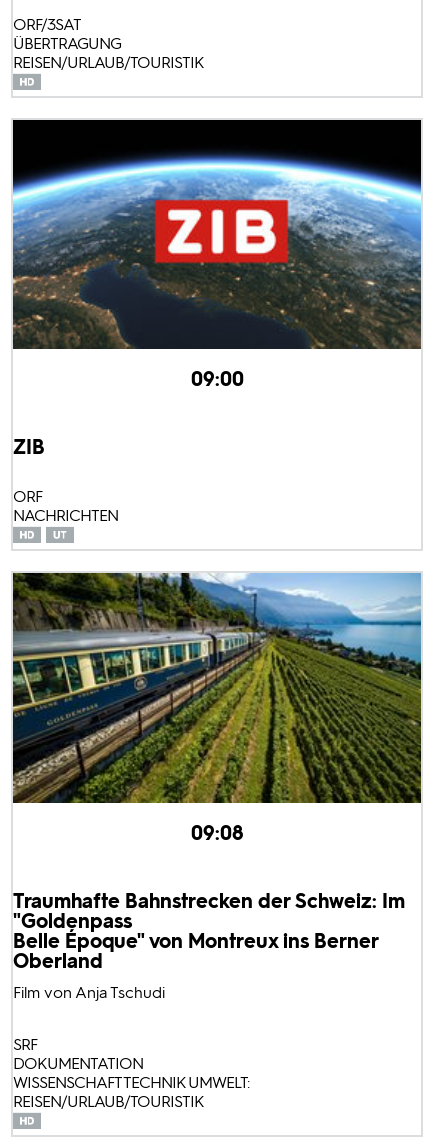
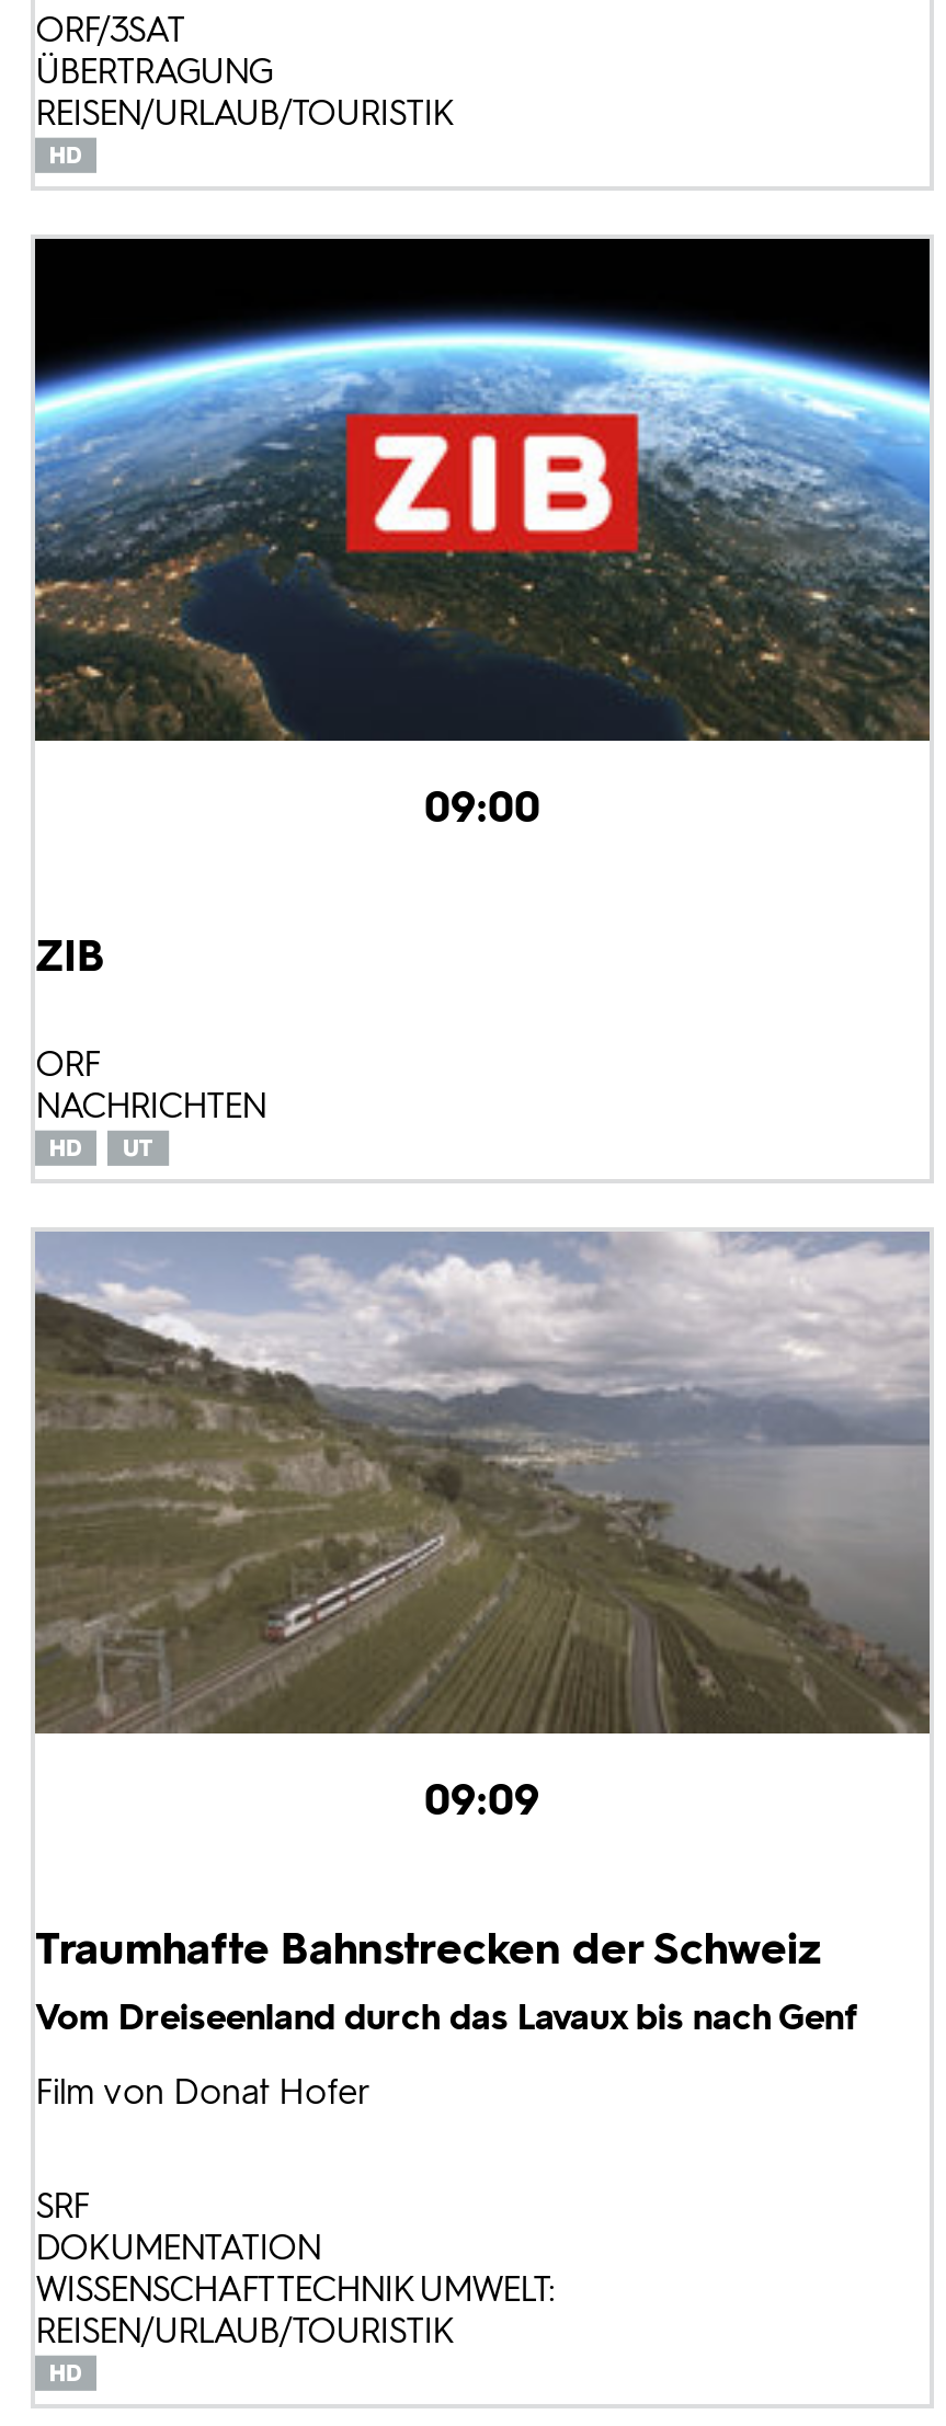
[12,572,422,1002] [image] | 09:08 | Traumhafte Bahnstrecken der Schweiz: Im | "Goldenpass | Belle Époque" von Montreux ins Berner | Oberland | Film von Anja Tschudi -> [35,1229,930,2114] [image] | 09:09 | Traumhafte Bahnstrecken der Schweiz | Vom Dreiseenland durch das Lavaux bis nach Genf | Film von Donat Hofer

